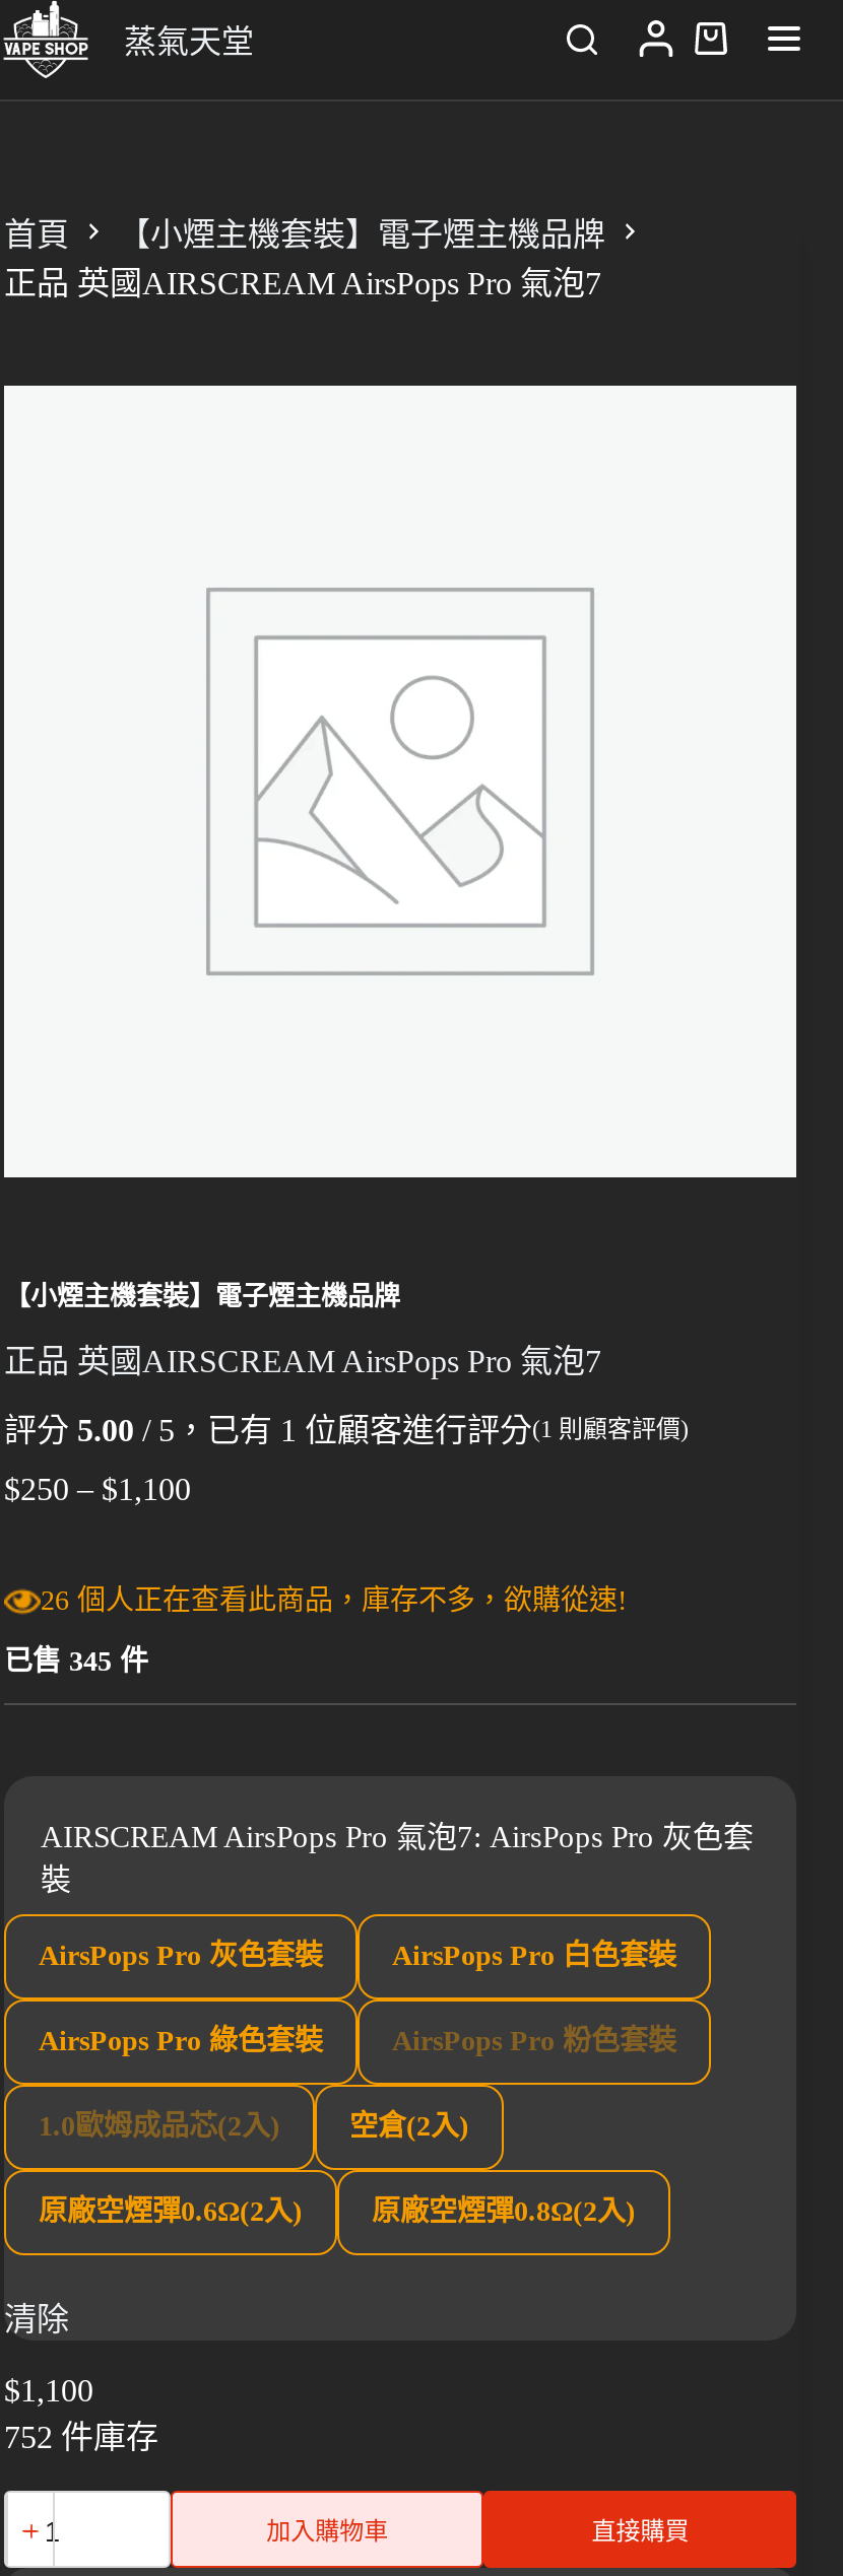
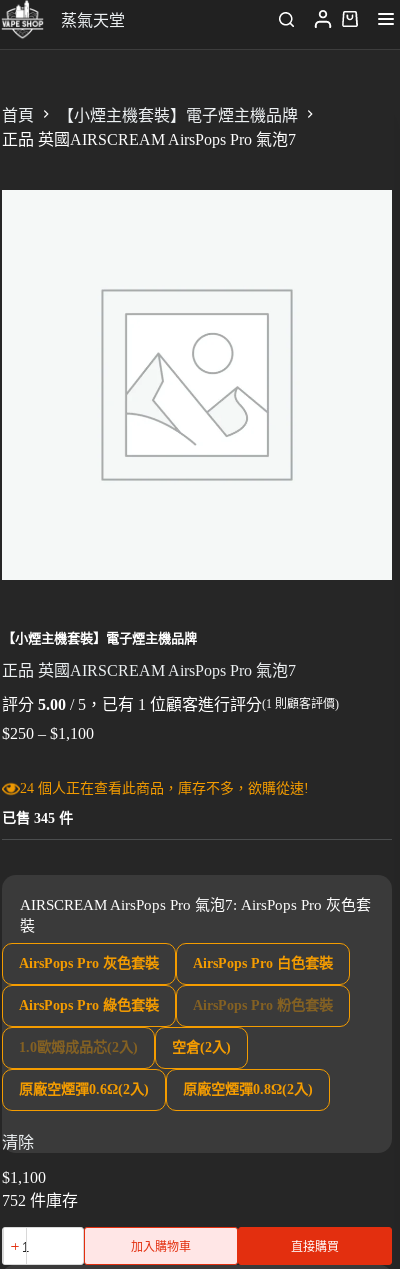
[41,1586,628,1616] 26 個人正在查看此商品，庫存不多，欲購從速! -> [20,781,309,796] 24 個人正在查看此商品，庫存不多，欲購從速!

